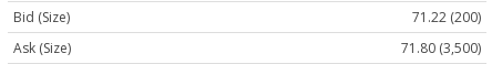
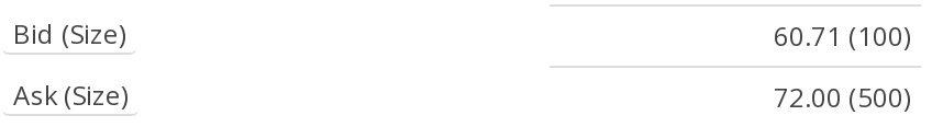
[412,8,481,27] 71.22 (200) -> [774,18,910,56] 60.71 (100)
[401,39,481,58] 71.80 (3,500) -> [774,80,910,117] 72.00 (500)

